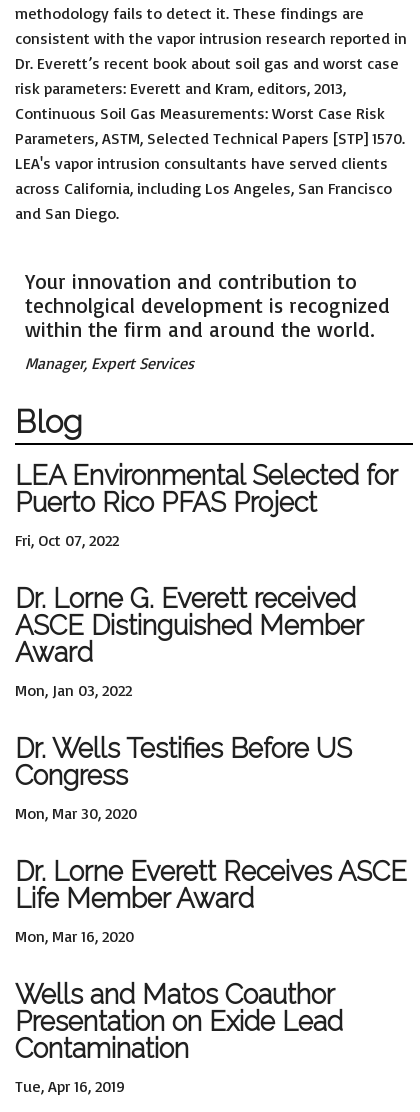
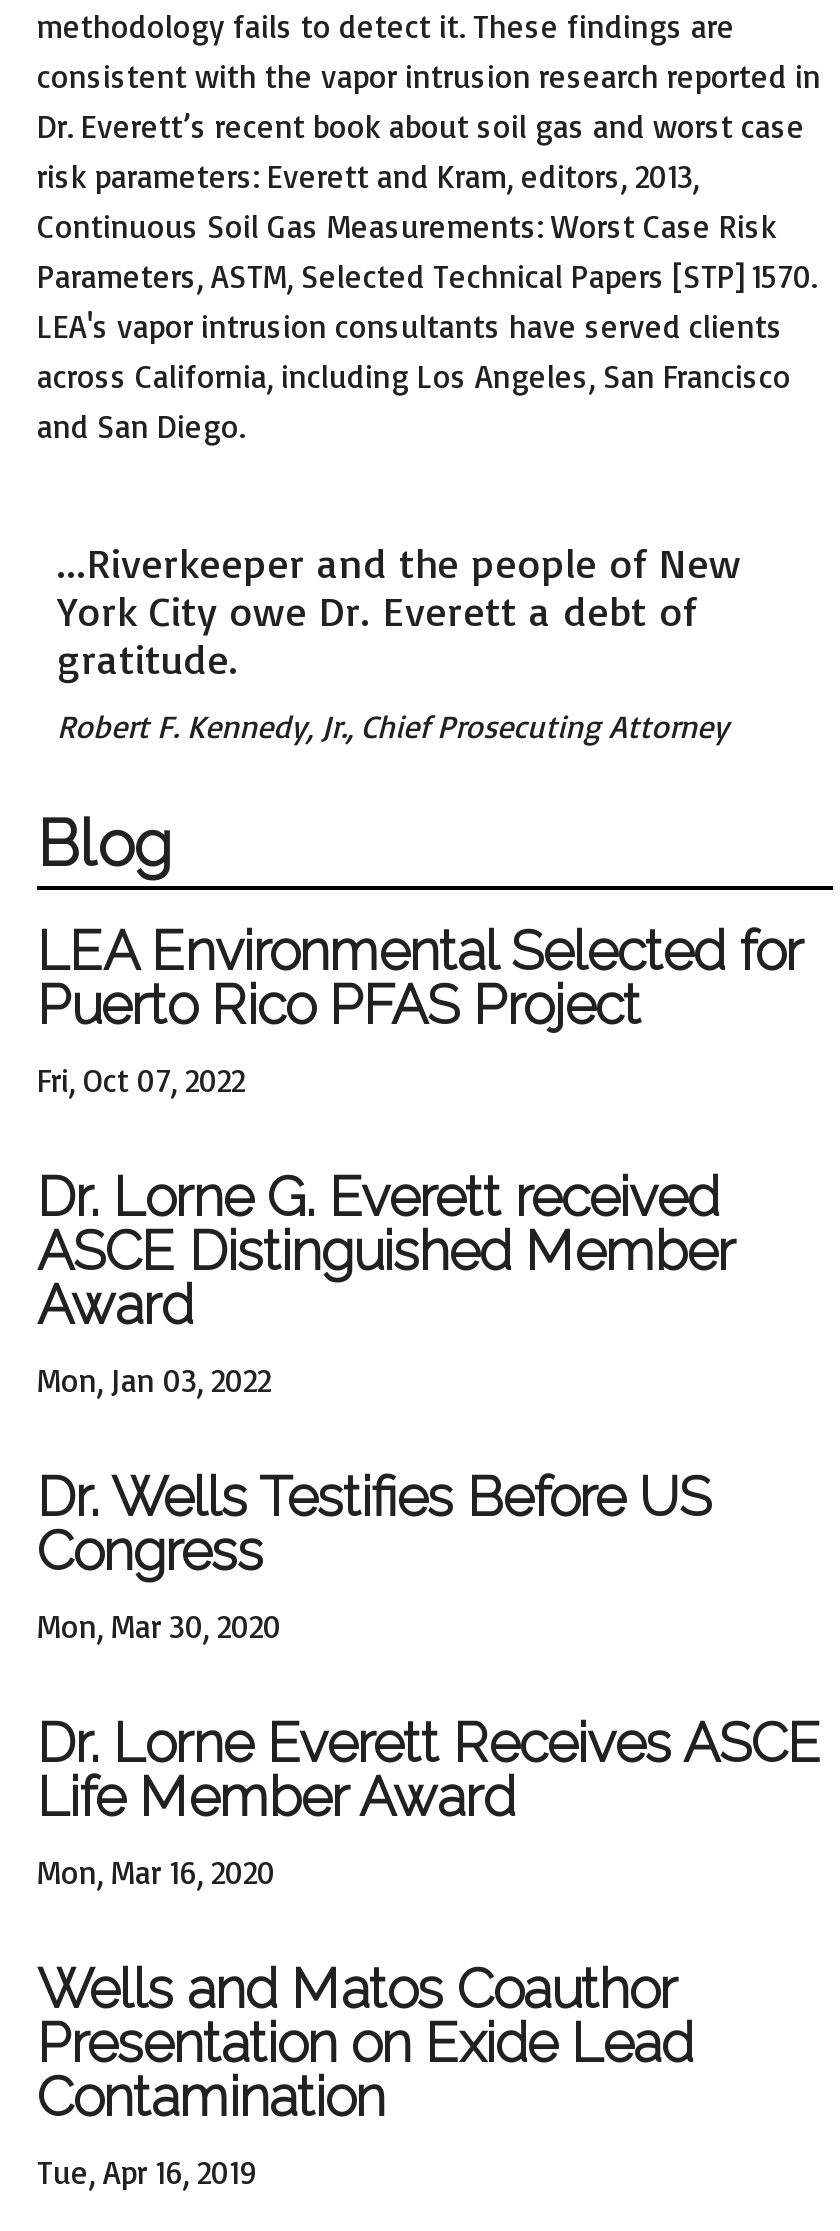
[25,268,390,373] Your innovation and contribution to | technolgical development is recognized | within the firm and around the world. | Manager, Expert Services -> [57,537,741,747] ...Riverkeeper and the people of New | York City owe Dr. Everett a debt of | gratitude. | Robert F. Kennedy, Jr., Chief Prosecuting Attorney

